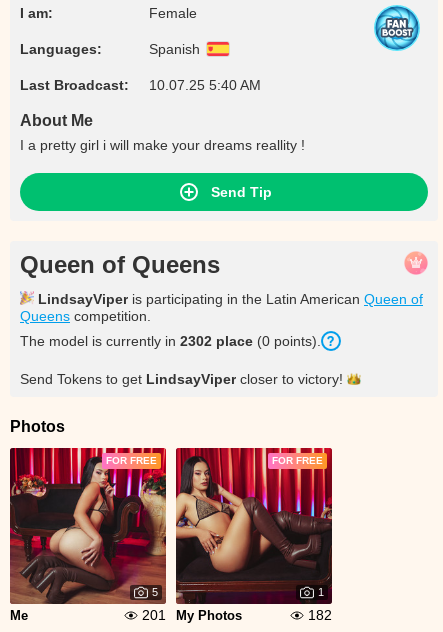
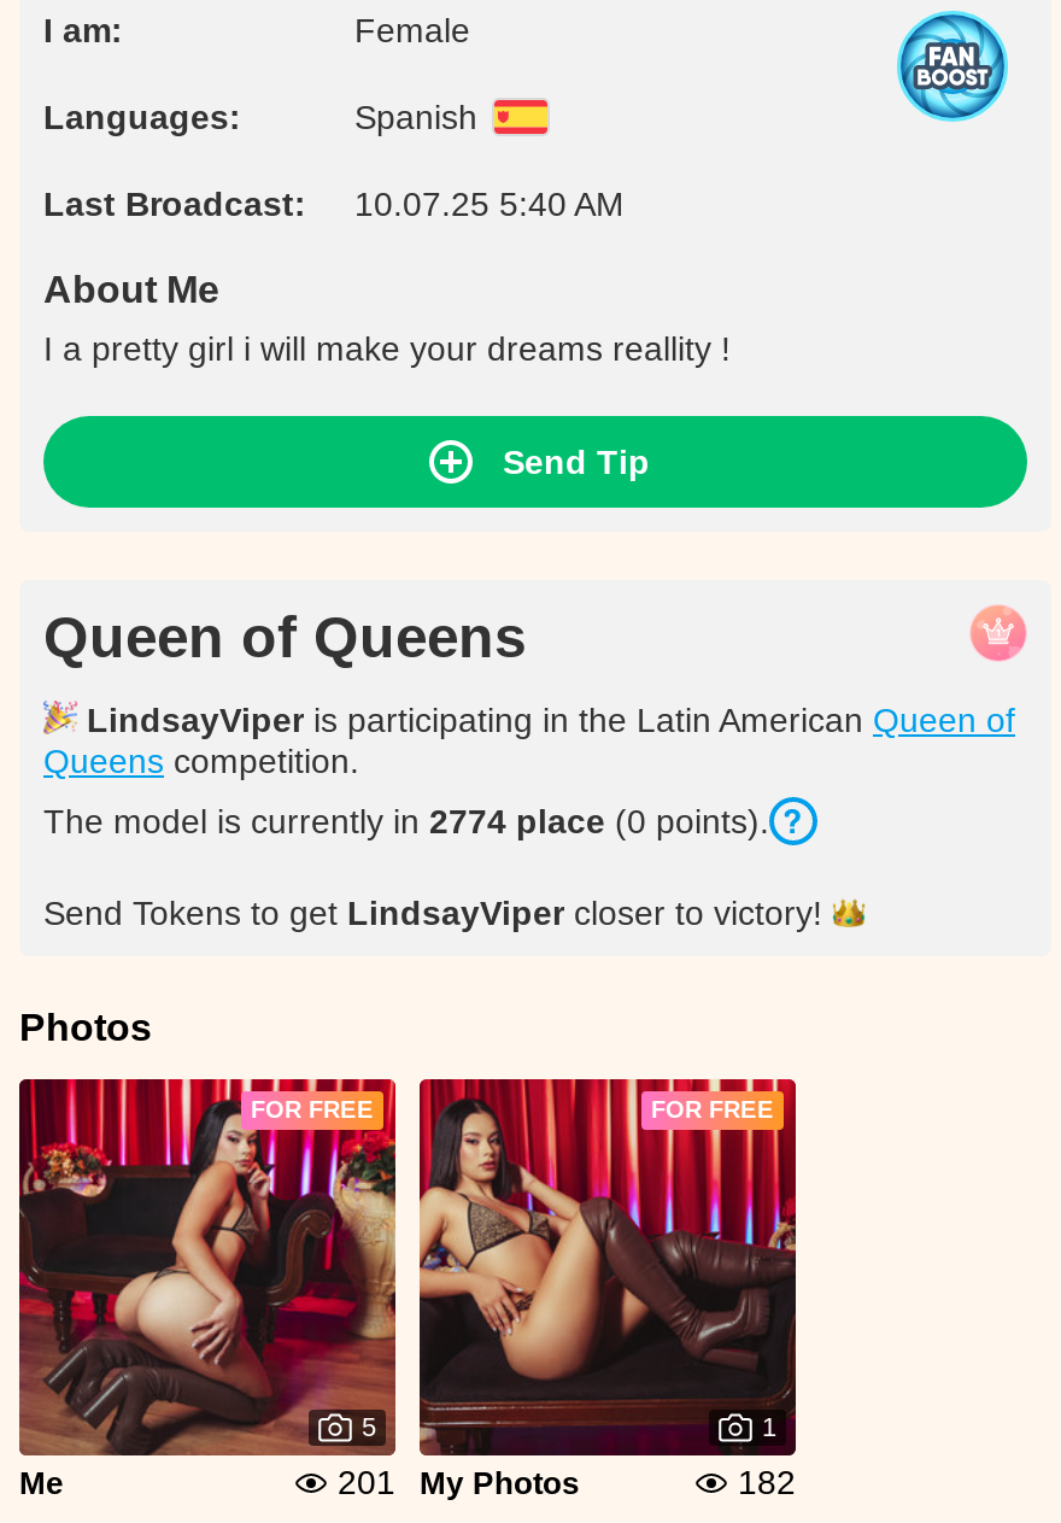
[20,333,321,349] The model is currently in 2302 place (0 points). -> [43,802,769,840] The model is currently in 2774 place (0 points).

